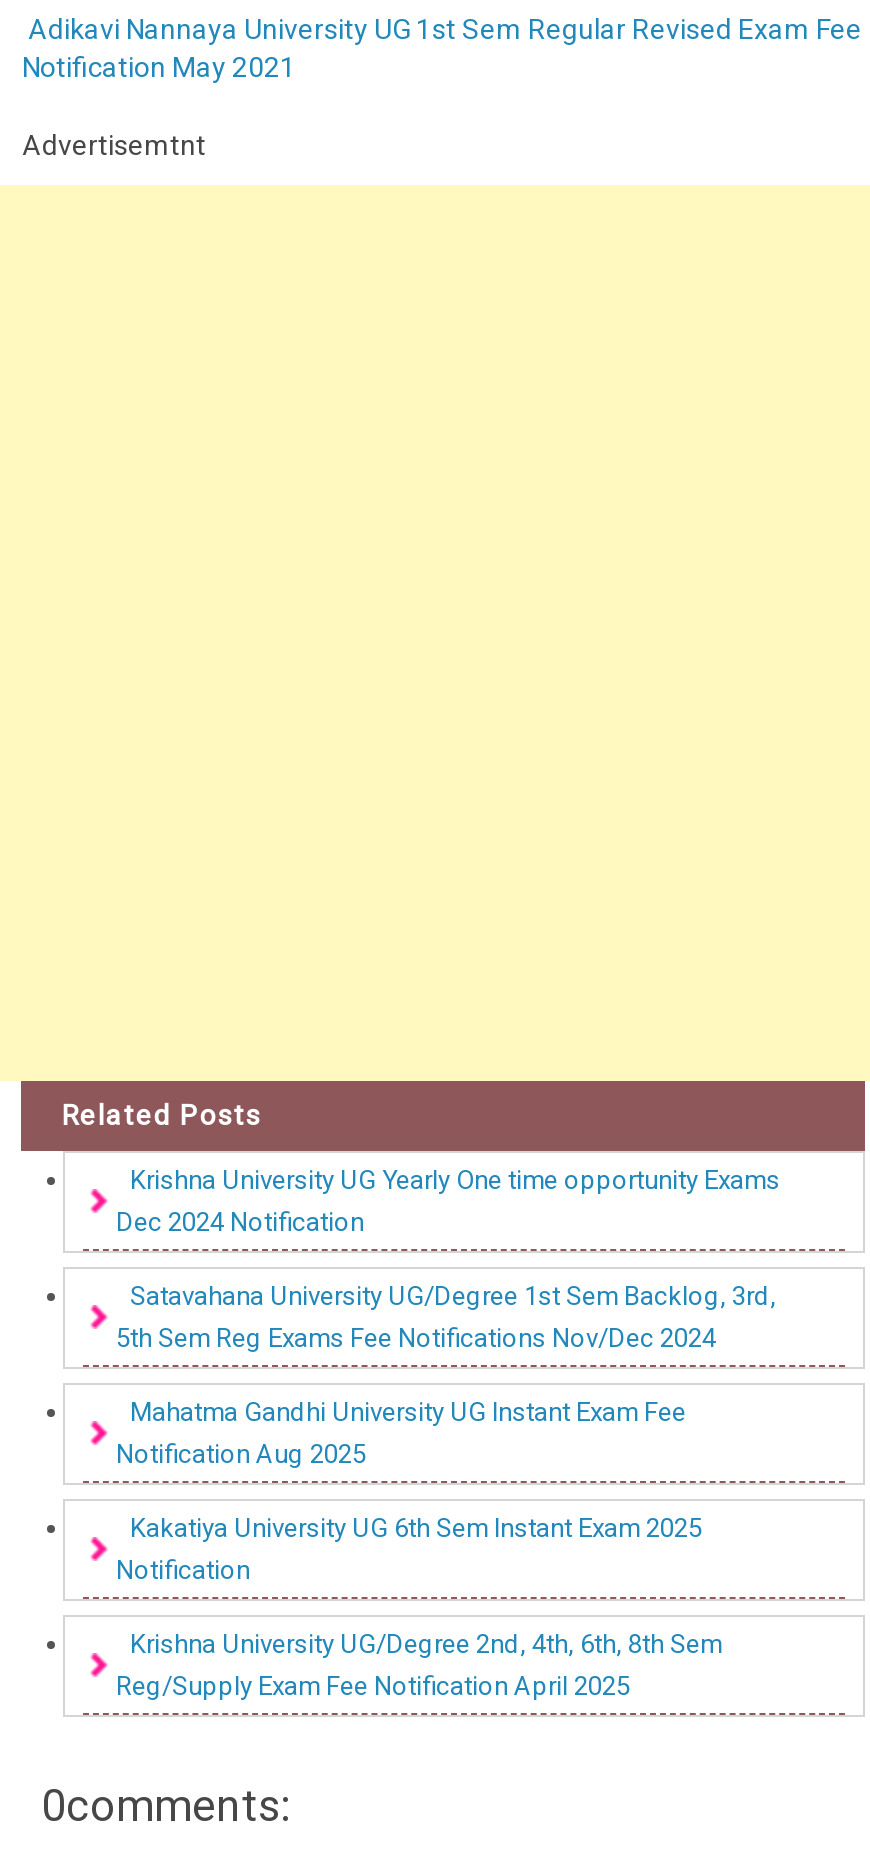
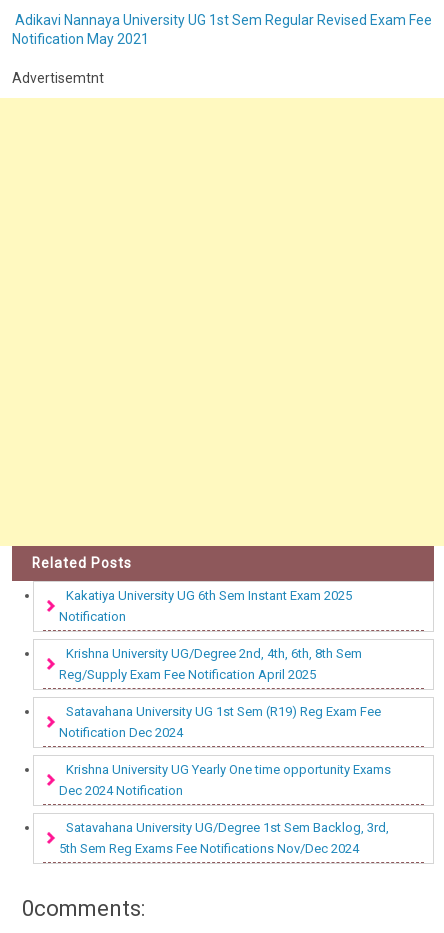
moved [116,1165,780,1353] -> [59,762,391,856]: Krishna University UG Yearly One time opportunity Exams | Dec 2024 Notification | Satavahana University UG/Degree 1st Sem Backlog, 3rd, | 5th Sem Reg Exams Fee Notifications Nov/Dec 2024
[116,1397,686,1469] Mahatma Gandhi University UG Instant Exam Fee | Notification Aug 2025 -> none
moved [116,1513,722,1701] -> [59,588,362,682]: Kakatiya University UG 6th Sem Instant Exam 2025 | Notification | Krishna University UG/Degree 2nd, 4th, 6th, 8th Sem | Reg/Supply Exam Fee Notification April 2025
none -> [59,704,381,740] Satavahana University UG 1st Sem (R19) Reg Exam Fee | Notification Dec 2024

